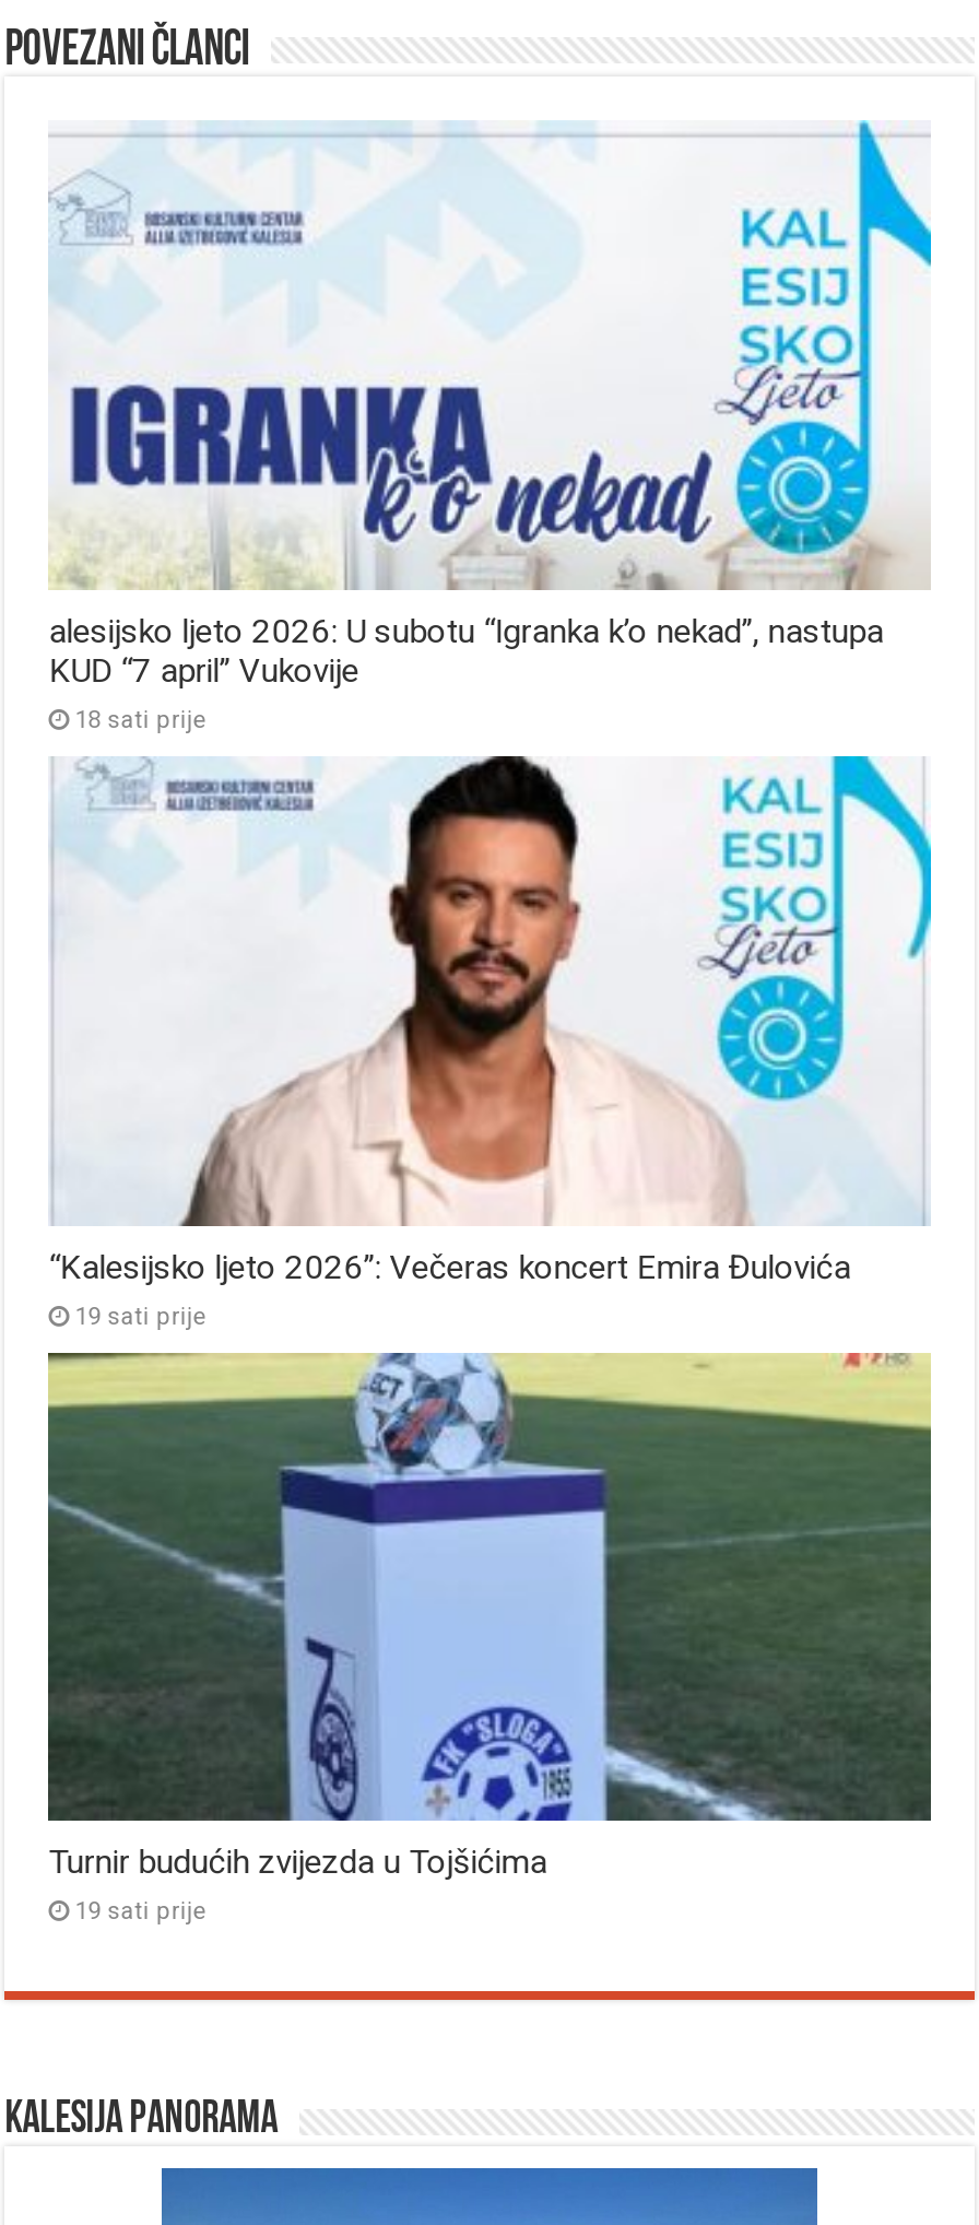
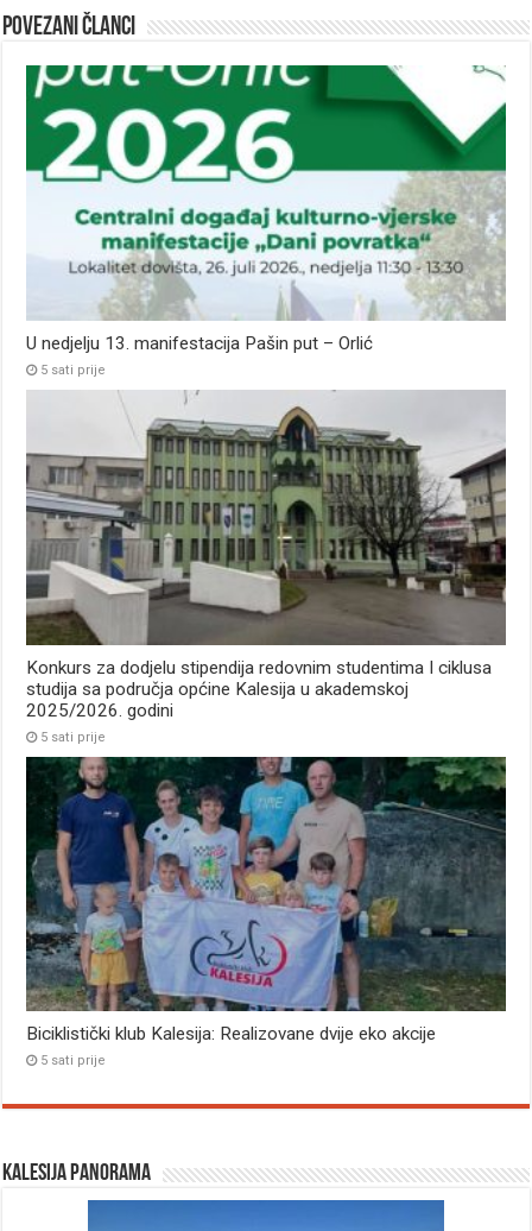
[48,120,933,734] [image] | alesijsko ljeto 2026: U subotu “Igranka k’o nekad”, nastupa | KUD “7 april” Vukovije | 18 sati prije -> [25,64,507,378] [image] | U nedjelju 13. manifestacija Pašin put – Orlić | 5 sati prije
[48,719,933,1152] [image] -> [25,390,507,648] [image]
[49,1247,851,1330] “Kalesijsko ljeto 2026”: Večeras koncert Emira Đulovića | 19 sati prije -> [26,656,492,744] Konkurs za dodjelu stipendija redovnim studentima I ciklusa | studija sa područja općine Kalesija u akademskoj | 2025/2026. godini | 5 sati prije
[46,1351,931,1926] [image] | Turnir budućih zvijezda u Tojšićima | 19 sati prije -> [26,756,507,1069] [image] | Biciklistički klub Kalesija: Realizovane dvije eko akcije | 5 sati prije

